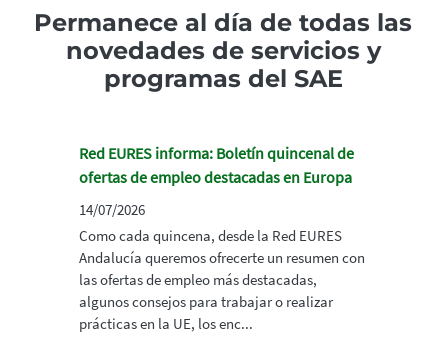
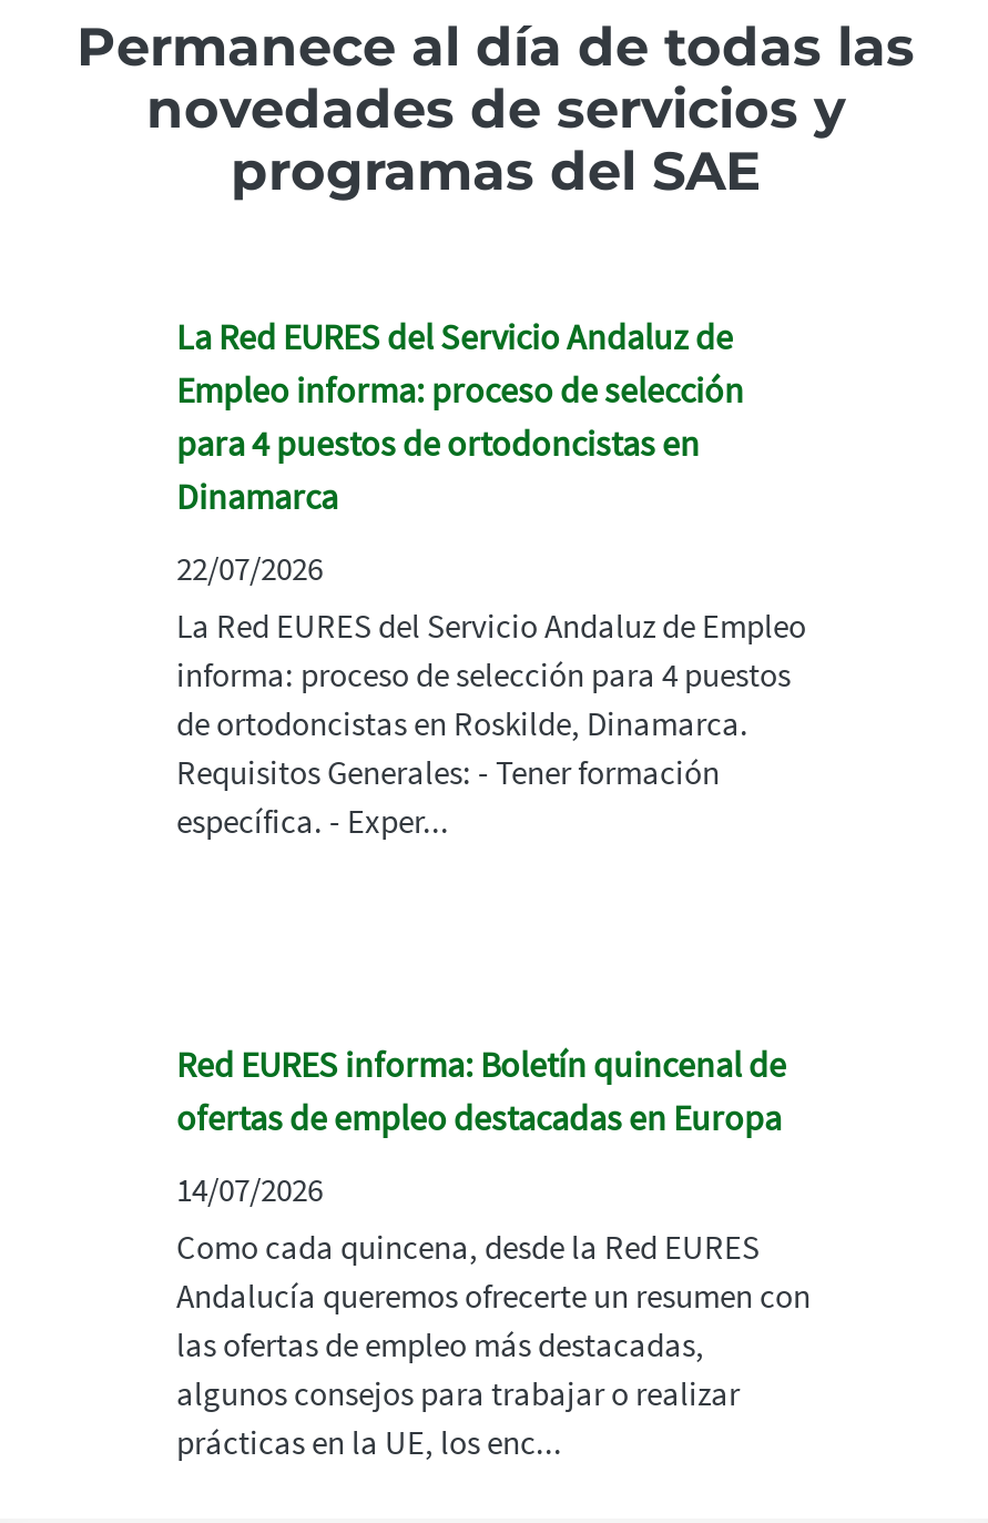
none -> [176,313,806,841] La Red EURES del Servicio Andaluz de | Empleo informa: proceso de selección | para 4 puestos de ortodoncistas en | Dinamarca | 22/07/2026 | La Red EURES del Servicio Andaluz de Empleo | informa: proceso de selección para 4 puestos | de ortodoncistas en Roskilde, Dinamarca. | Requisitos Generales: - Tener formación | específica. - Exper...

